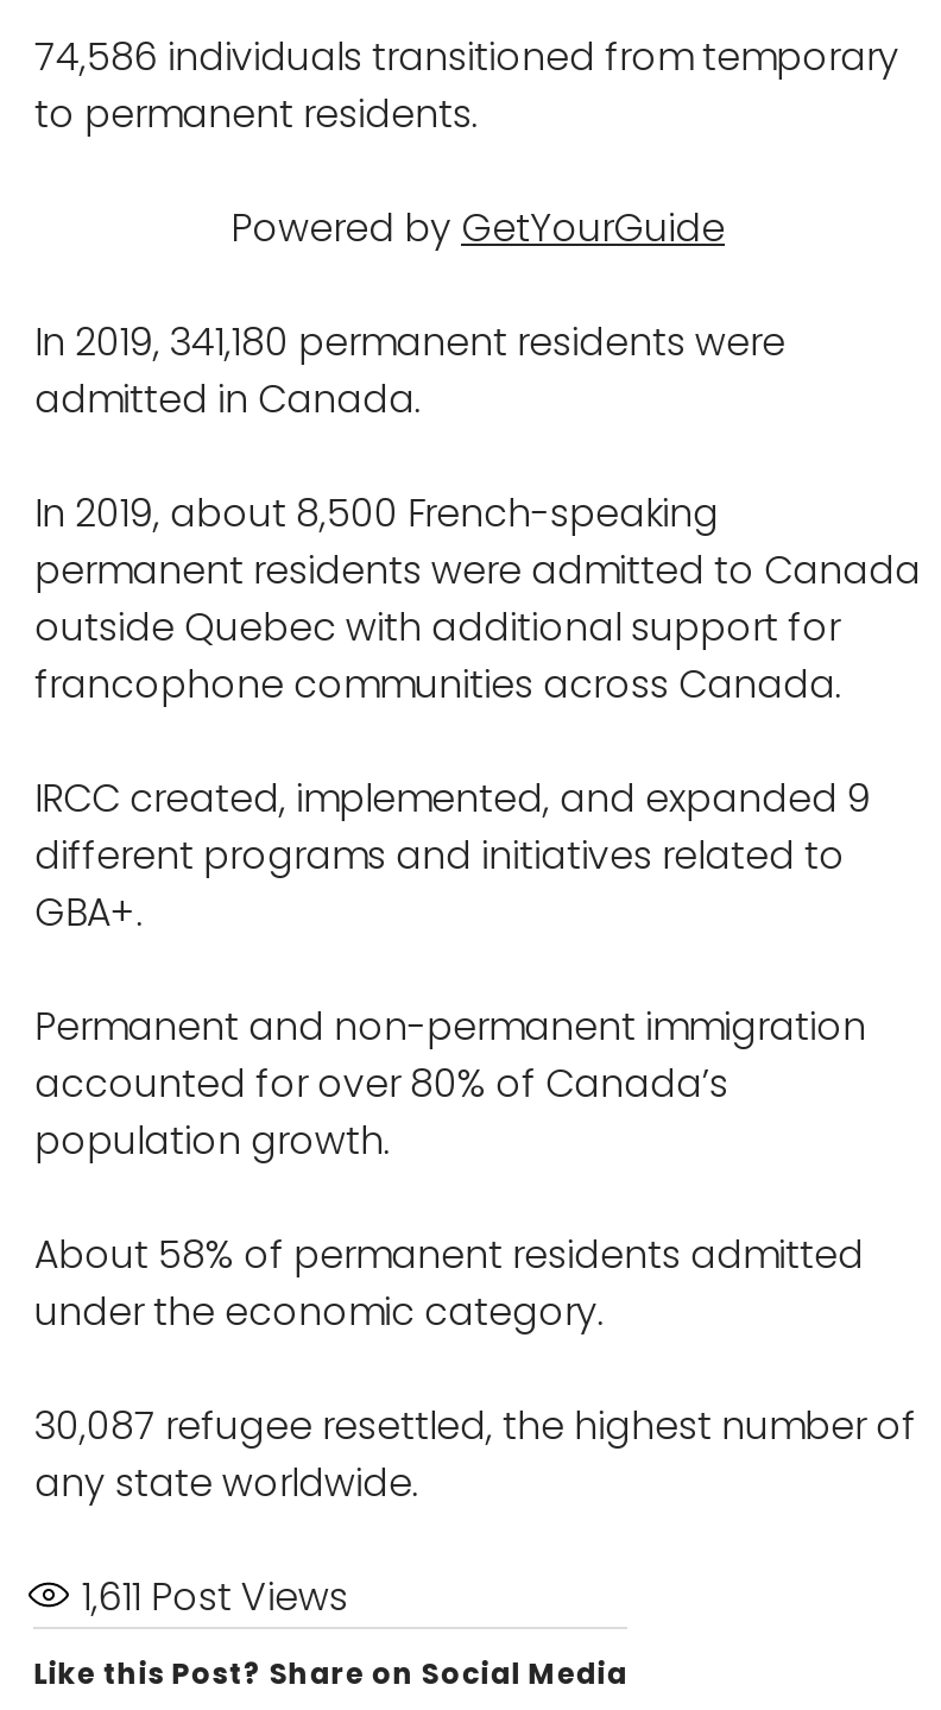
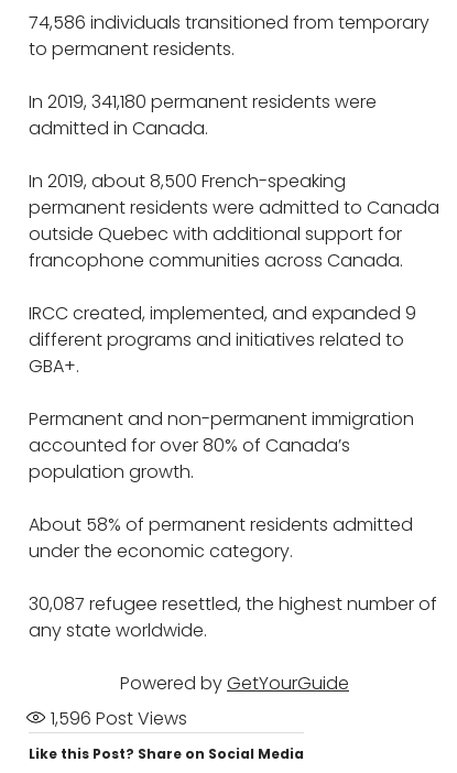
moved [230,201,725,256] -> [120,671,349,696]: Powered by GetYourGuide
moved [34,315,920,1511] -> [29,89,440,643]: In 2019, 341,180 permanent residents were | admitted in Canada. | In 2019, about 8,500 French-speaking | ... | 30,087 refugee resettled, the highest number of | any state worldwide.
[82,1570,348,1625] 1,611 Post Views -> [51,706,188,731] 1,596 Post Views

